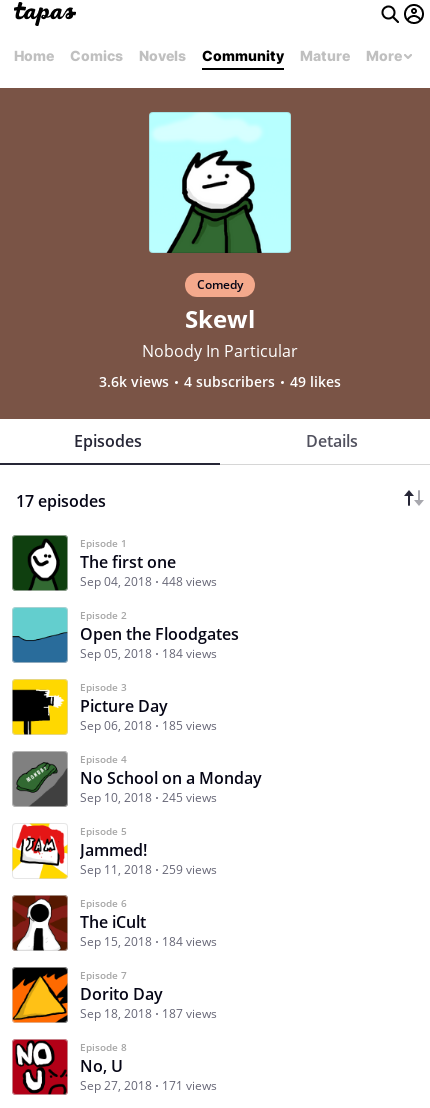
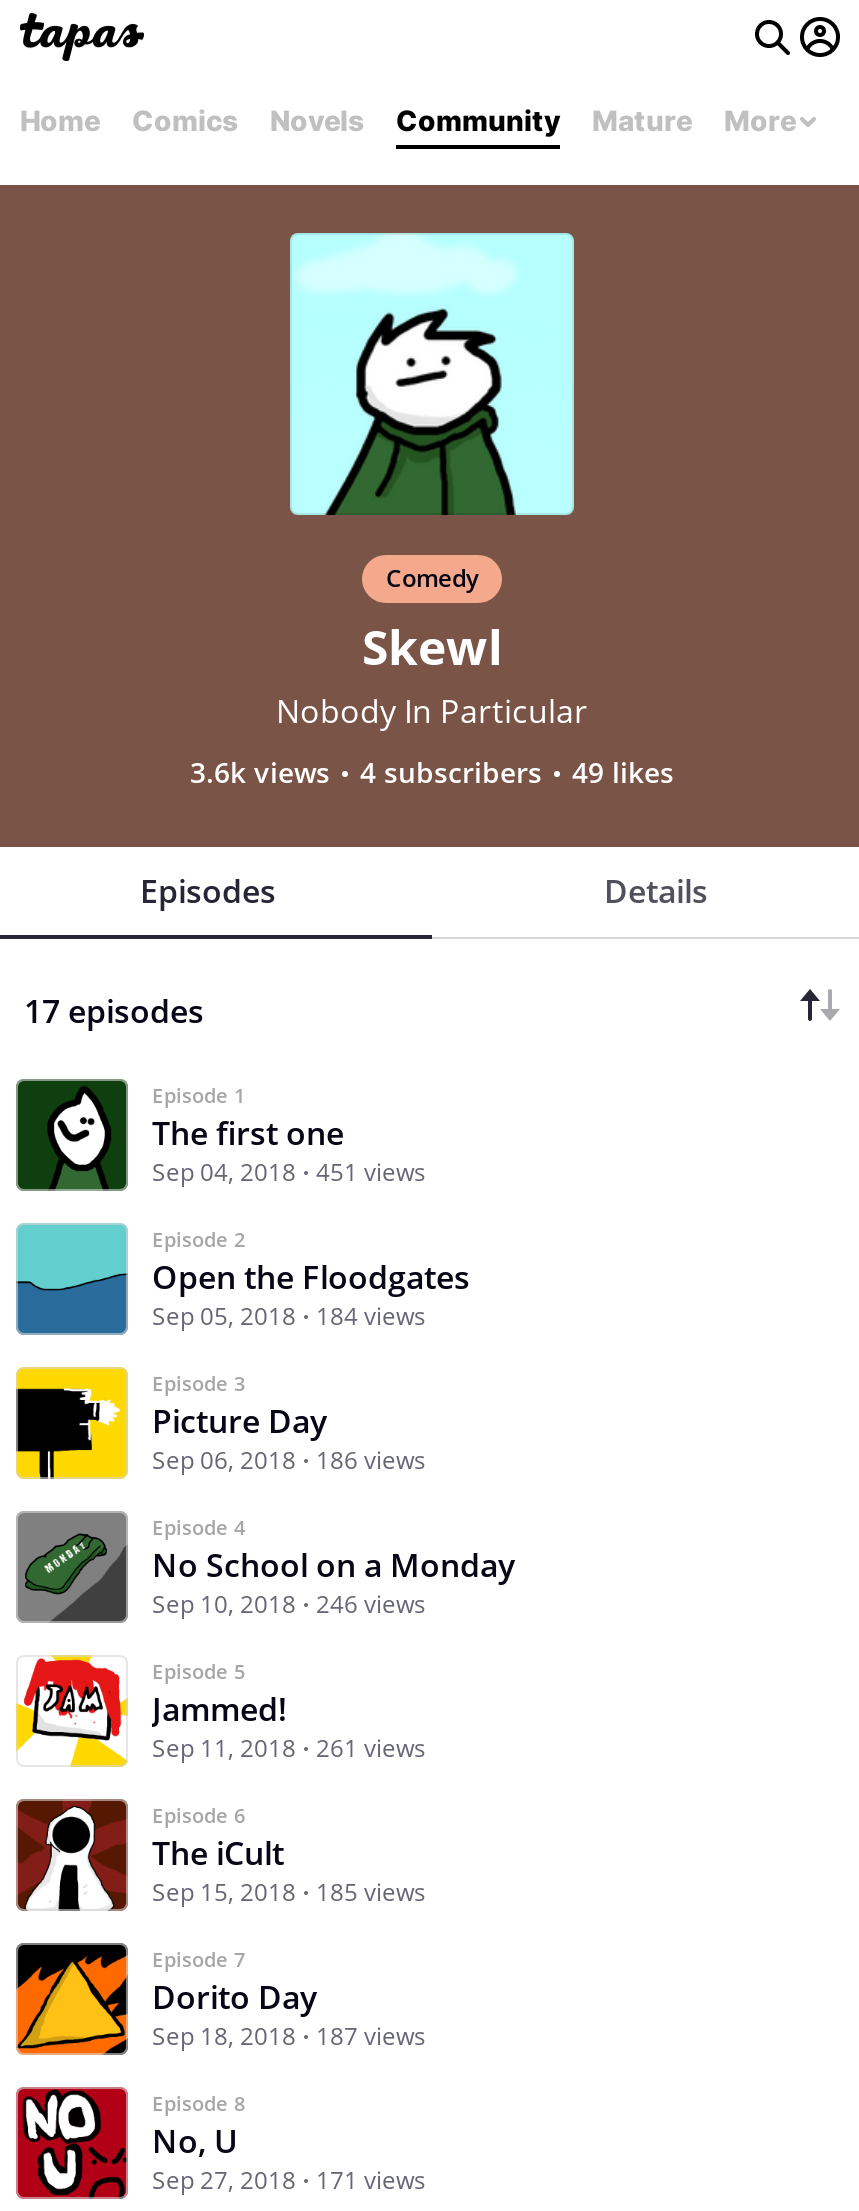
[80,573,217,590] Sep 04, 2018 448 views -> [152,1156,426,1190] Sep 04, 2018 451 views
[80,717,217,734] Sep 06, 2018 185 views -> [152,1444,426,1478] Sep 06, 2018 186 views
[80,789,217,806] Sep 10, 2018 245 views -> [152,1588,426,1622] Sep 10, 2018 246 views
[80,861,217,878] Sep 11, 2018 259 views -> [152,1732,426,1766] Sep 11, 2018 261 views
[80,933,217,950] Sep 15, 2018 184 views -> [152,1876,426,1910] Sep 15, 2018 185 views

